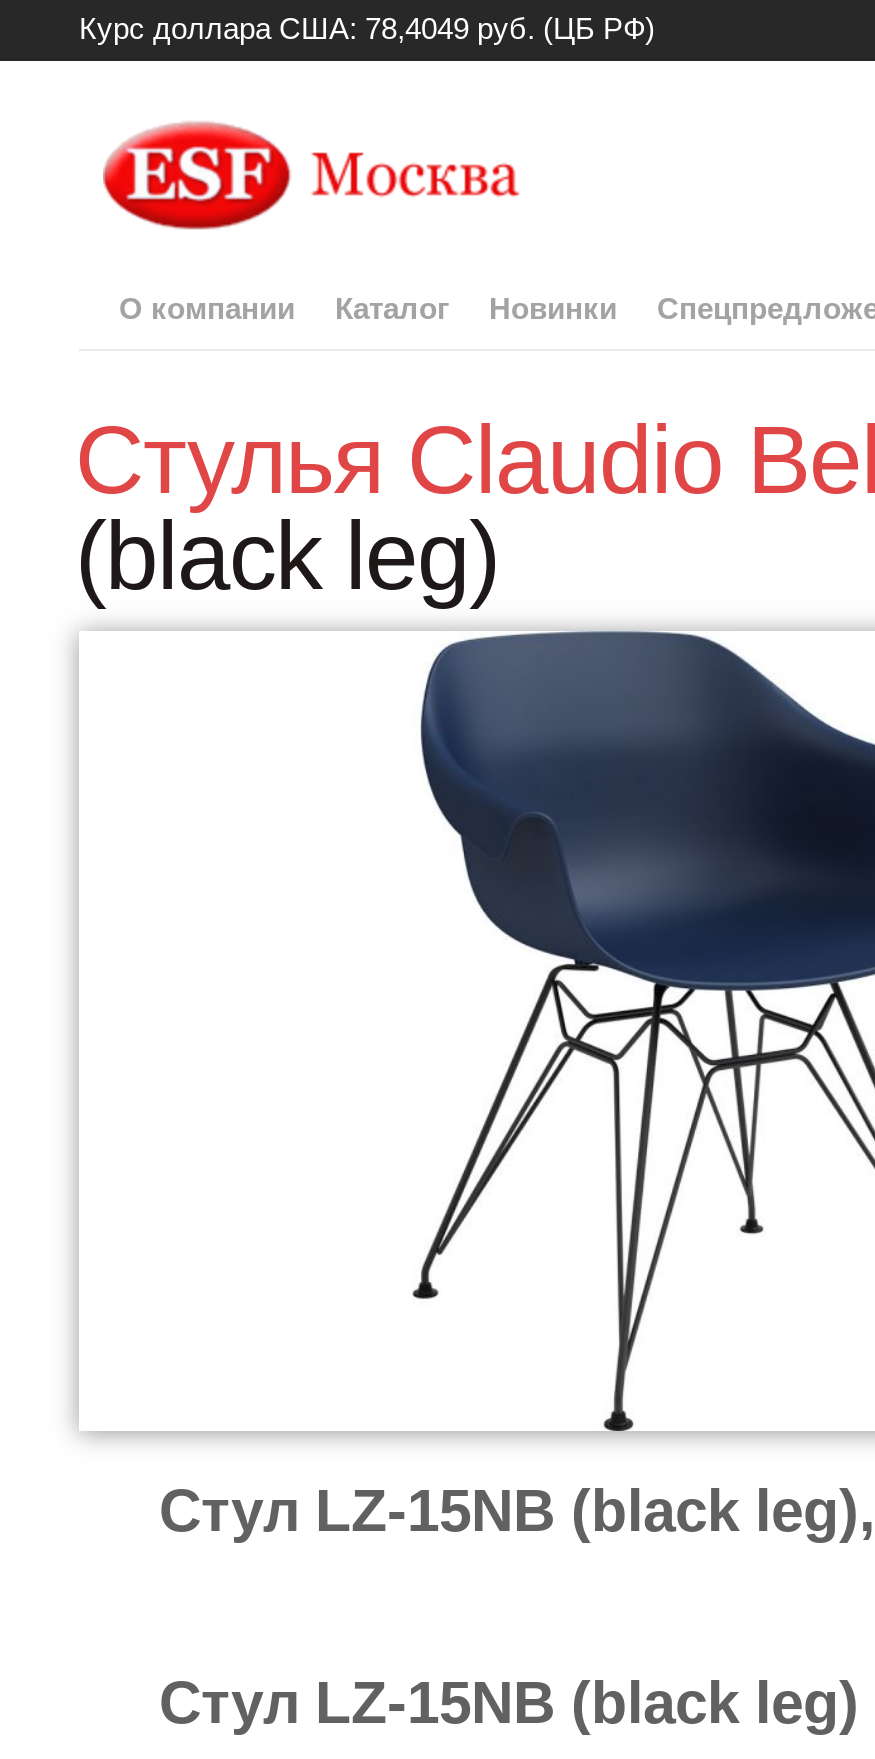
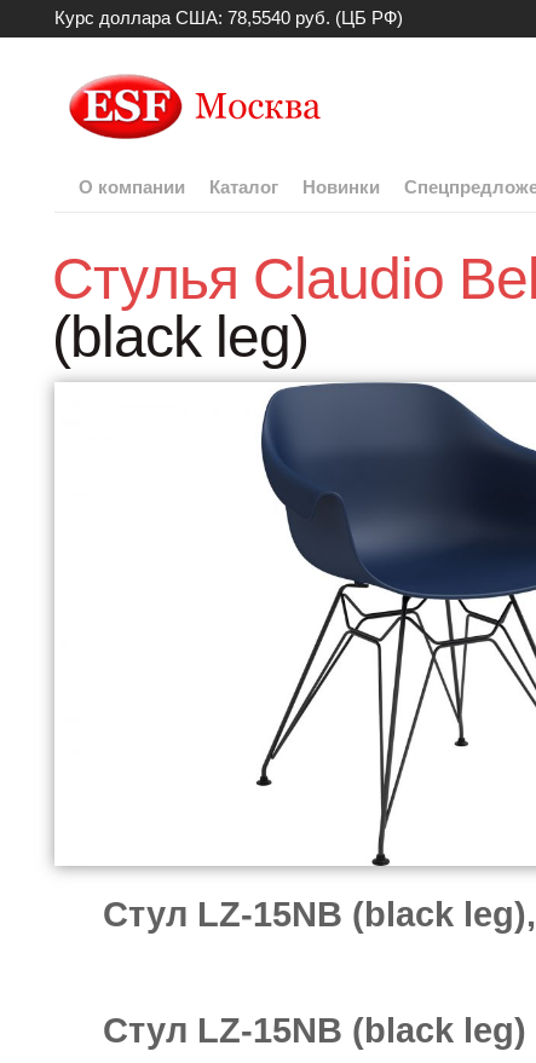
[79,11,655,45] Курс доллара США: 78,4049 руб. (ЦБ РФ) -> [54,7,403,28] Курс доллара США: 78,5540 руб. (ЦБ РФ)

